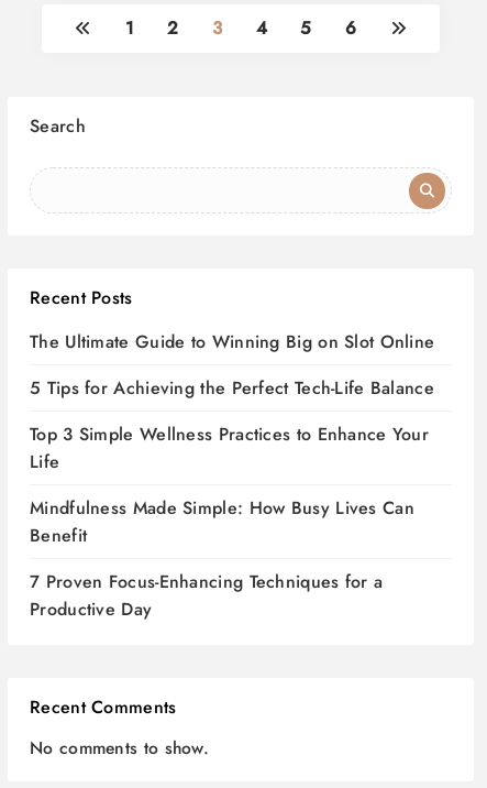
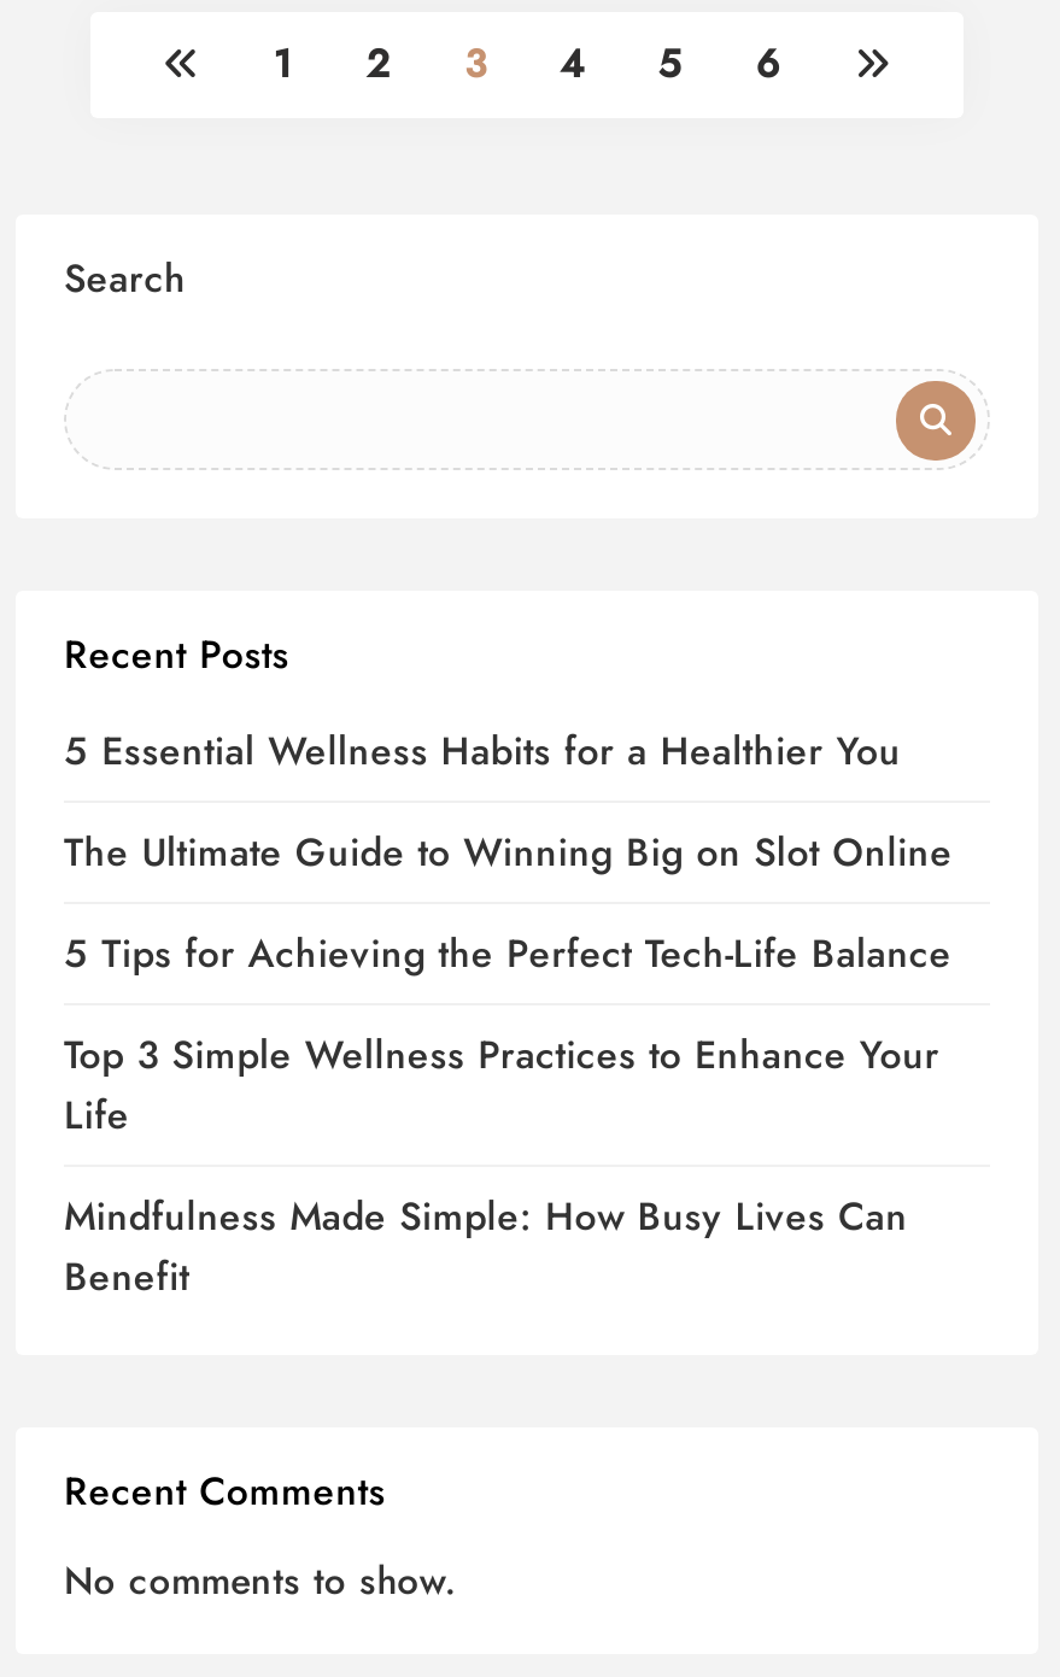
none -> [64,723,901,779] 5 Essential Wellness Habits for a Healthier You
moved [30,329,435,548] -> [64,824,952,1304]: The Ultimate Guide to Winning Big on Slot Online | 5 Tips for Achieving the Perfect Tech-Life Balance | Top 3 Simple Wellness Practices to Enhance Your | Life | Mindfulness Made Simple: How Busy Lives Can | Benefit
[30,569,383,622] 7 Proven Focus-Enhancing Techniques for a | Productive Day -> none

